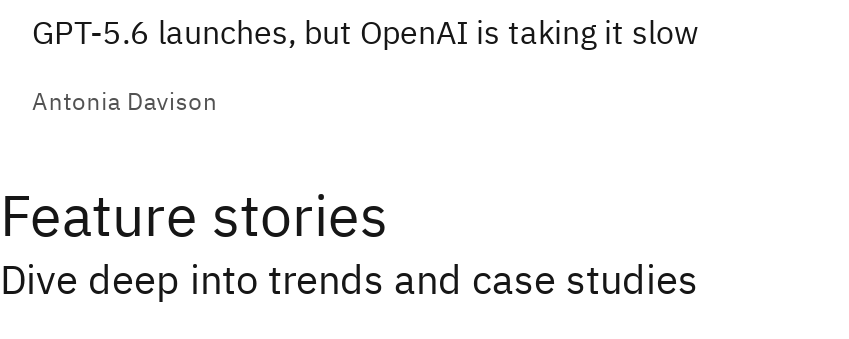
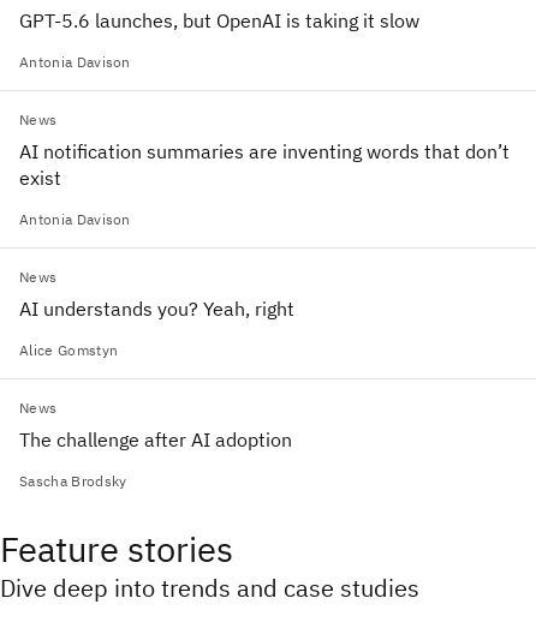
none -> [19,110,510,490] News | AI notification summaries are inventing words that don’t | exist | Antonia Davison | News | AI understands you? Yeah, right | Alice Gomstyn | News | The challenge after AI adoption | Sascha Brodsky

